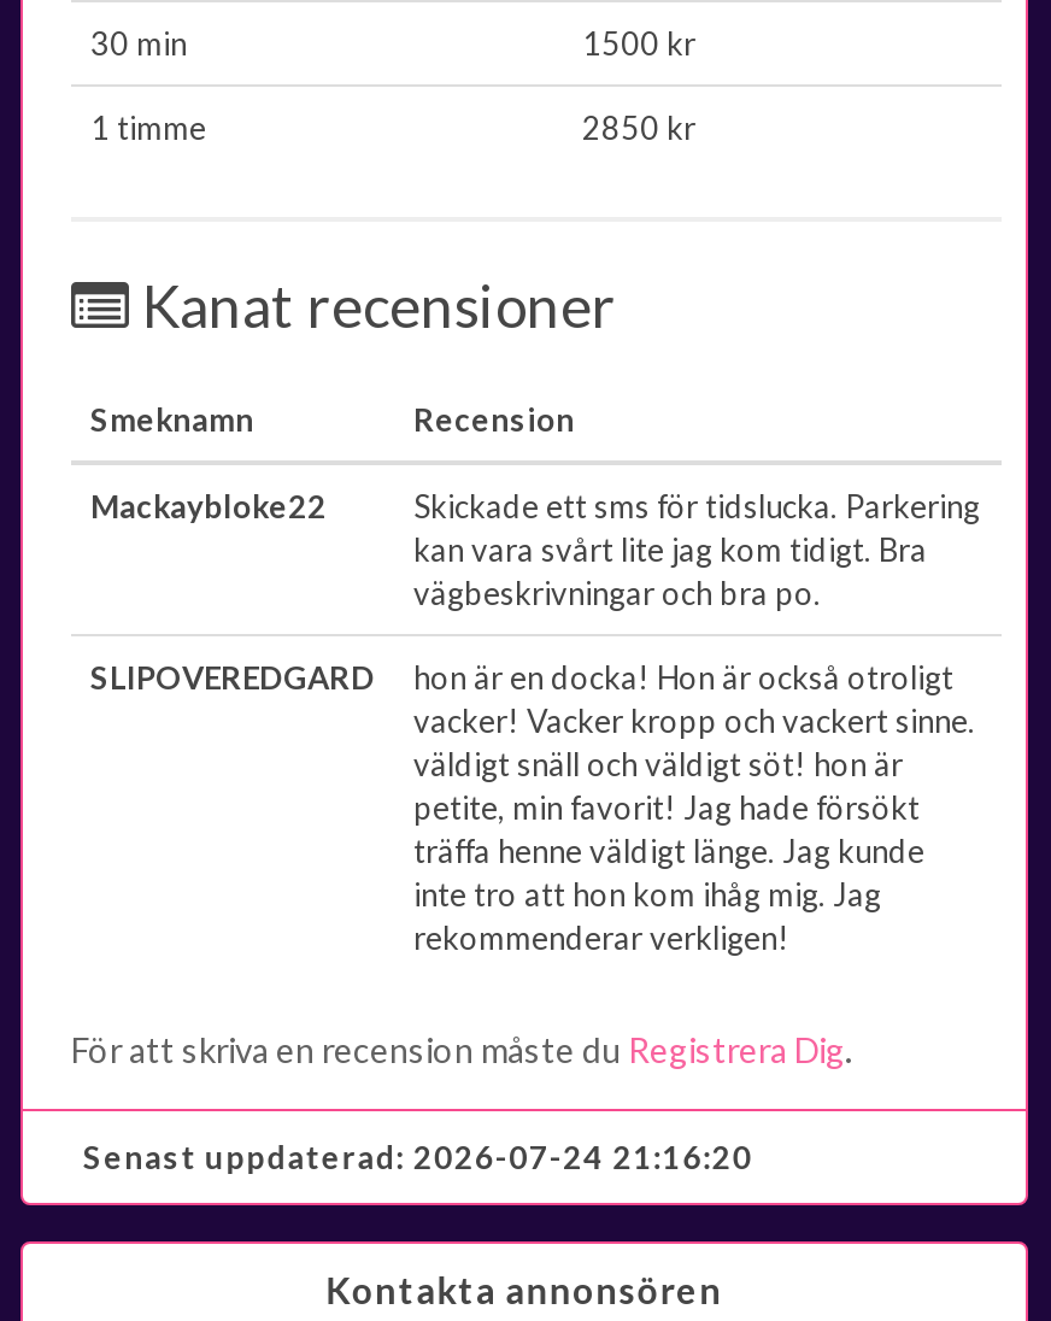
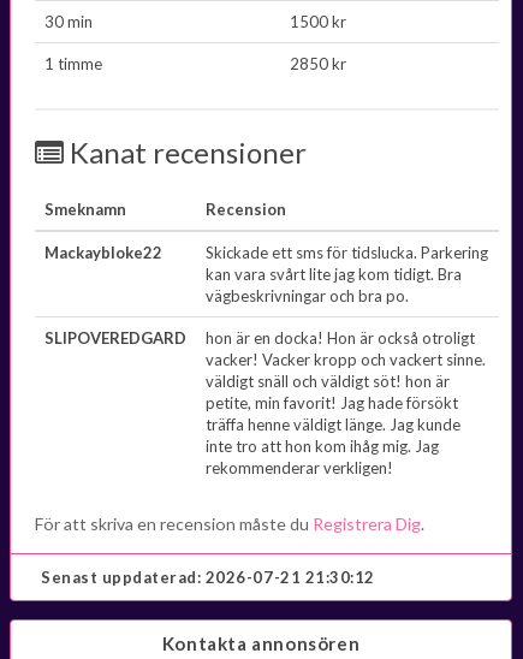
[83,1138,753,1176] Senast uppdaterad: 2026-07-24 21:16:20 -> [41,568,375,587] Senast uppdaterad: 2026-07-21 21:30:12

